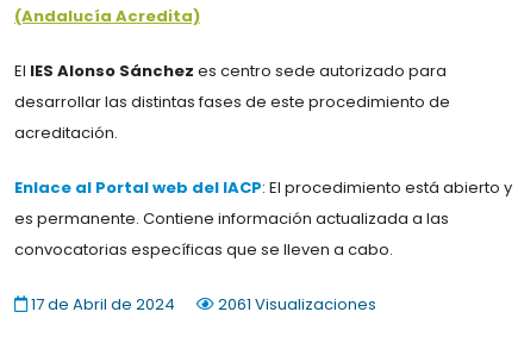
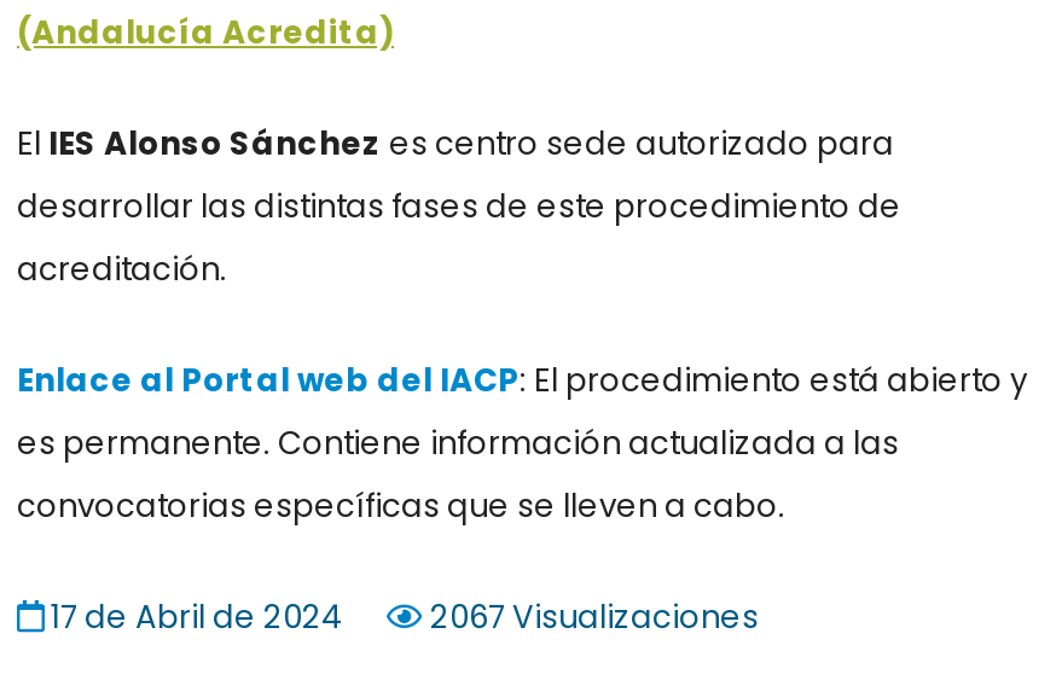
[218,293,376,316] 2061 Visualizaciones -> [430,594,759,640] 2067 Visualizaciones

